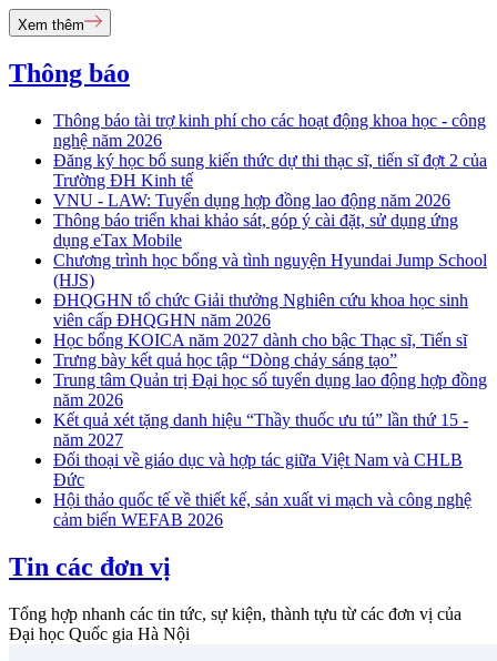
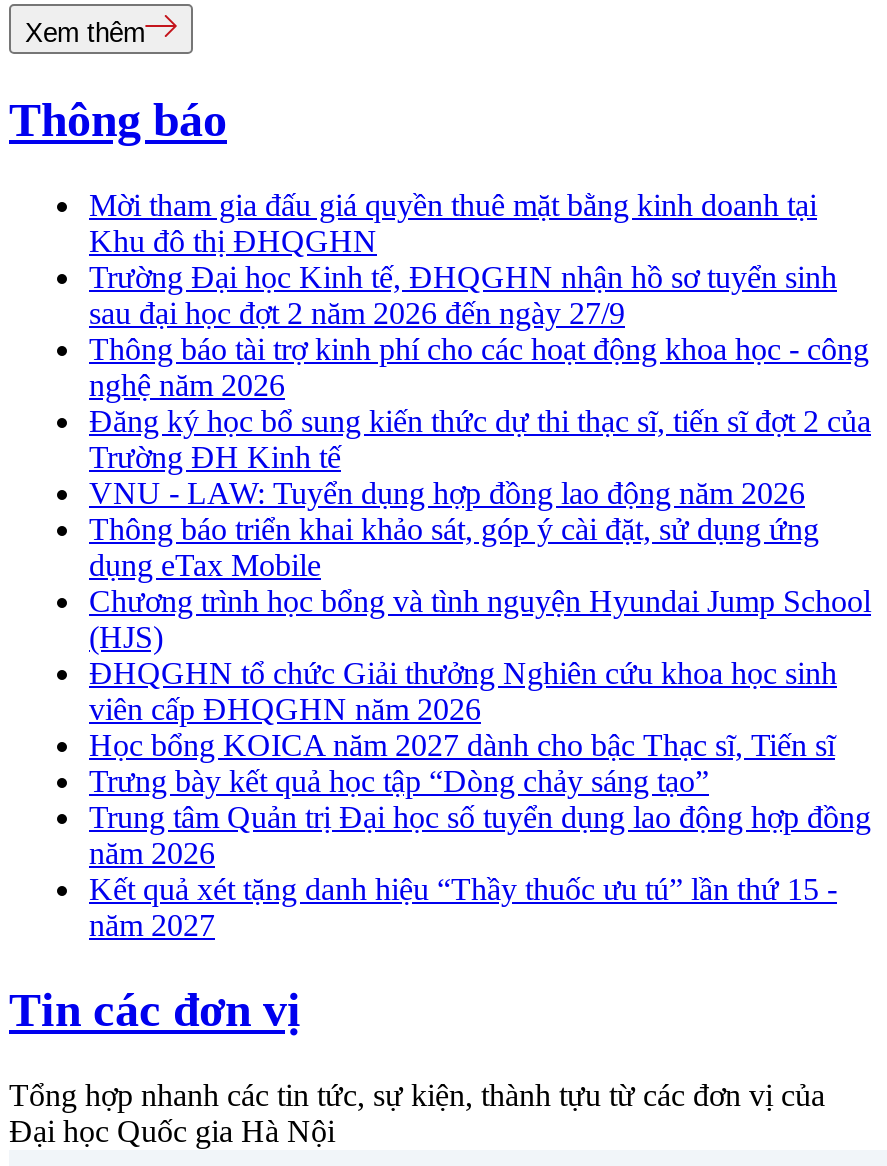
none -> [89,188,837,330] Mời tham gia đấu giá quyền thuê mặt bằng kinh doanh tại | Khu đô thị ĐHQGHN | Trường Đại học Kinh tế, ĐHQGHN nhận hồ sơ tuyển sinh | sau đại học đợt 2 năm 2026 đến ngày 27/9
moved [53,111,487,449] -> [89,332,871,942]: Thông báo tài trợ kinh phí cho các hoạt động khoa học - công | nghệ năm 2026 | Đăng ký học bổ sung kiến thức dự thi thạc sĩ, tiến sĩ đợt 2 của | ... | Kết quả xét tặng danh hiệu “Thầy thuốc ưu tú” lần thứ 15 - | năm 2027
[53,451,471,529] Đối thoại về giáo dục và hợp tác giữa Việt Nam và CHLB | Đức | Hội thảo quốc tế về thiết kế, sản xuất vi mạch và công nghệ | cảm biến WEFAB 2026 -> none

